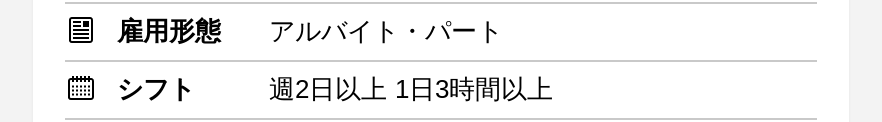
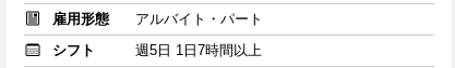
[269,74,553,104] 週2日以上 1日3時間以上 -> [135,42,262,58] 週5日 1日7時間以上

